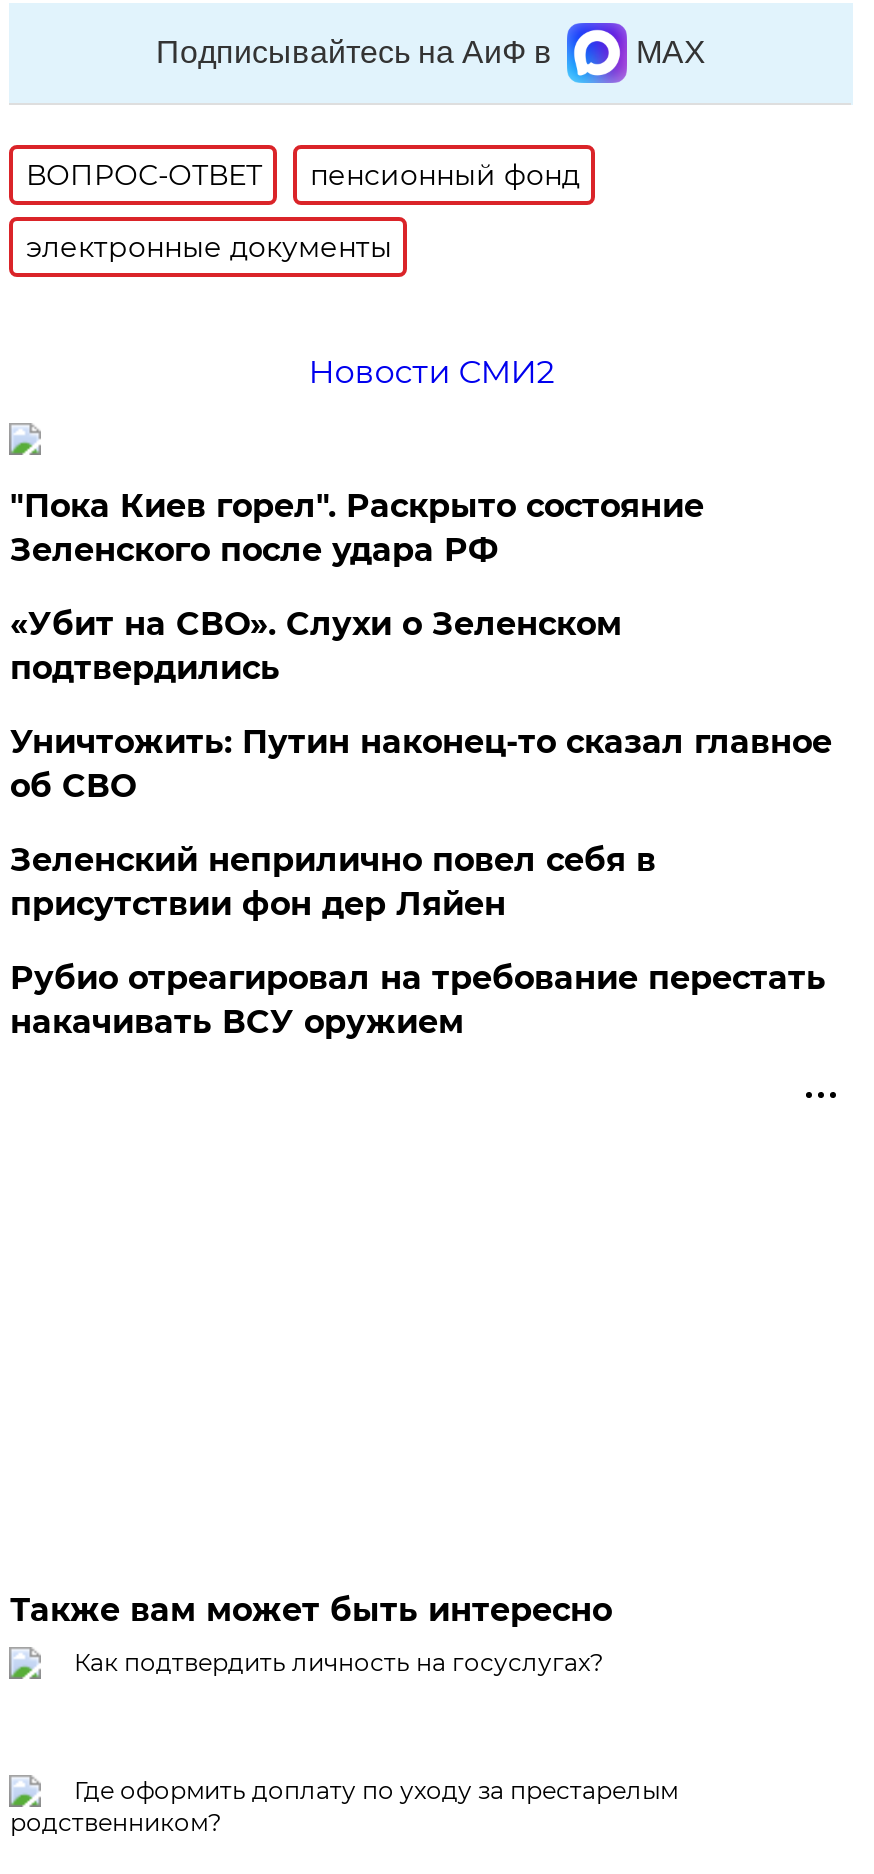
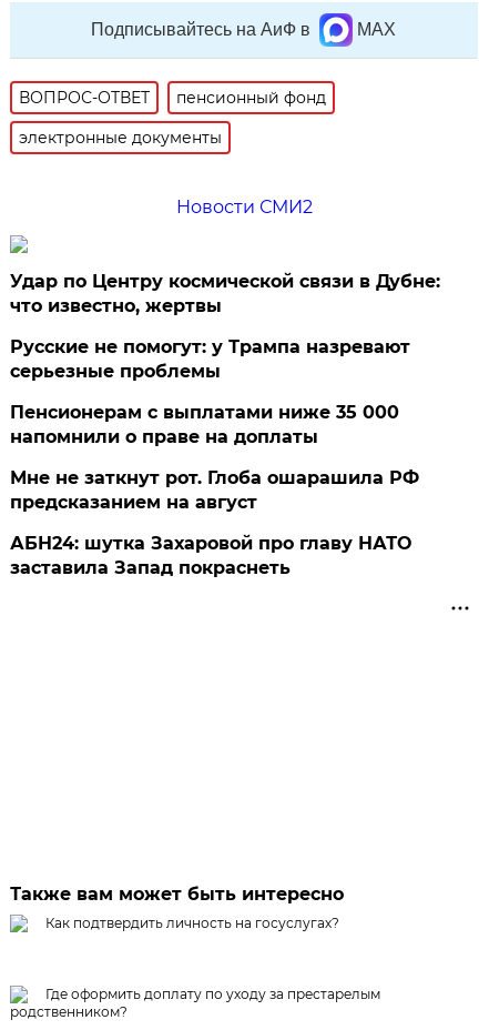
[10,487,704,569] "Пока Киев горел". Раскрыто состояние | Зеленского после удара РФ -> [10,271,441,316] Удар по Центру космической связи в Дубне: | что известно, жертвы
[10,605,622,687] «Убит на СВО». Слухи о Зеленском | подтвердились -> [10,336,411,382] Русские не помогут: у Трампа назревают | серьезные проблемы
[10,723,832,805] Уничтожить: Путин наконец-то сказал главное | об СВО -> [10,402,400,447] Пенсионерам с выплатами ниже 35 000 | напомнили о праве на доплаты
[10,841,656,923] Зеленский неприлично повел cебя в | присутствии фон дер Ляйен -> [10,467,420,513] Мне не заткнут рот. Глоба ошарашила РФ | предсказанием на август
[10,959,826,1041] Рубио отреагировал на требование перестать | накачивать ВСУ оружием -> [10,533,412,578] АБН24: шутка Захаровой про главу НАТО | заставила Запад покраснеть

